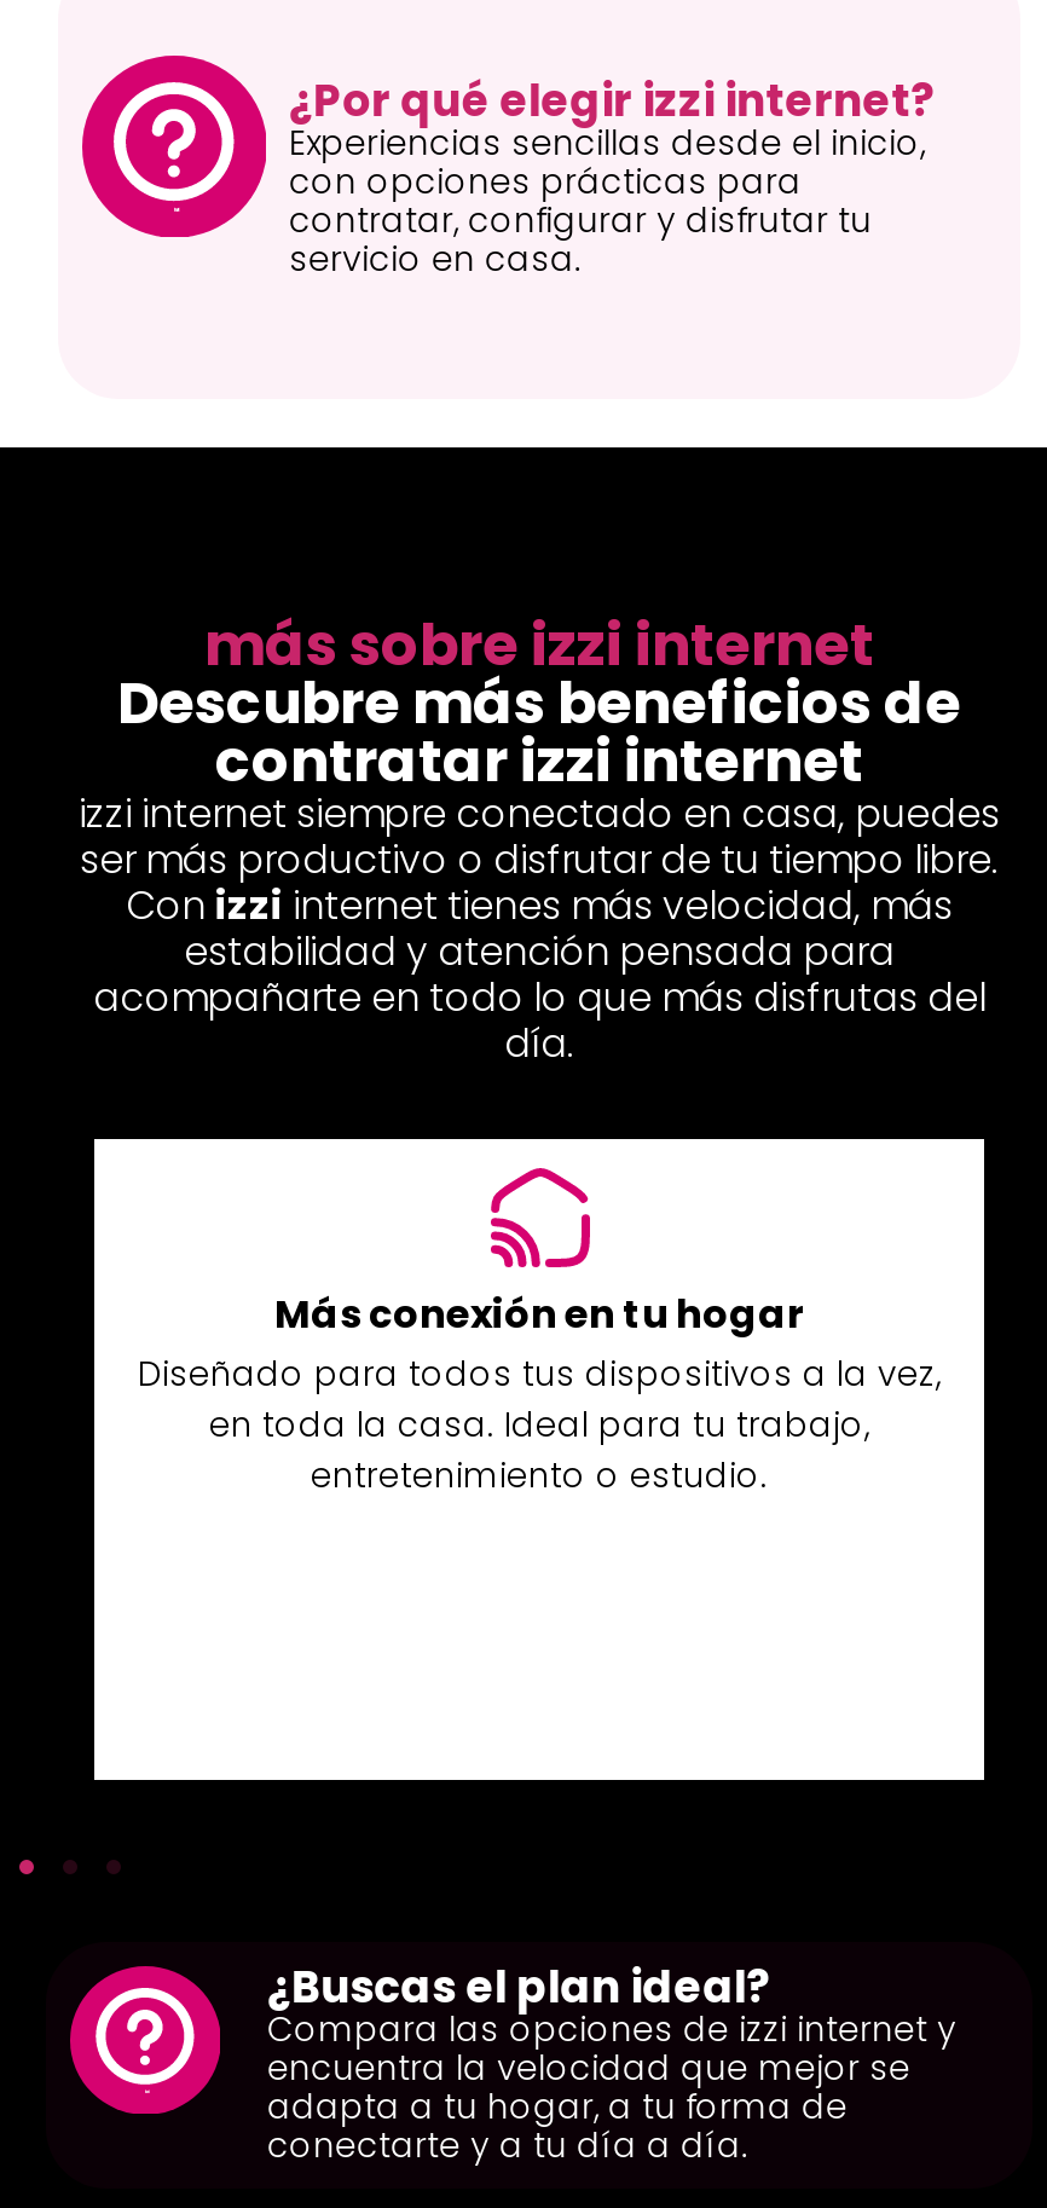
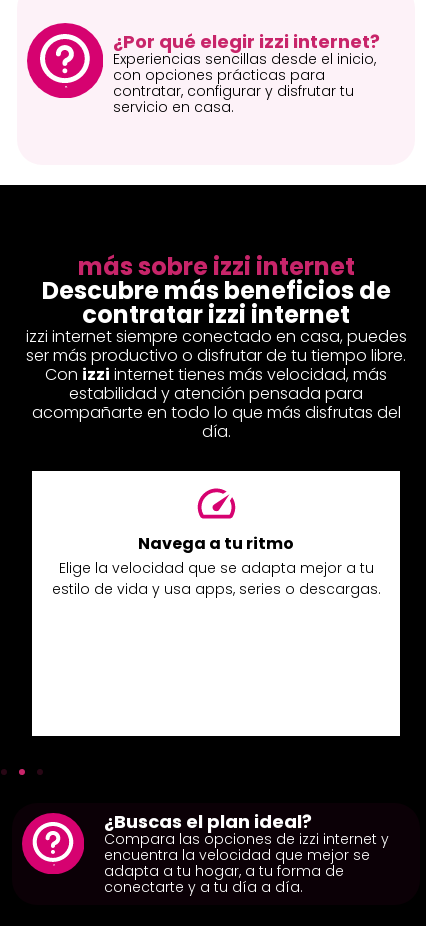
[138,1166,941,1499] [image] | Más conexión en tu hogar | Diseñado para todos tus dispositivos a la vez, | en toda la casa. Ideal para tu trabajo, | entretenimiento o estudio. -> [51,483,380,599] [image] | Navega a tu ritmo | Elige la velocidad que se adapta mejor a tu | estilo de vida y usa apps, series o descargas.

